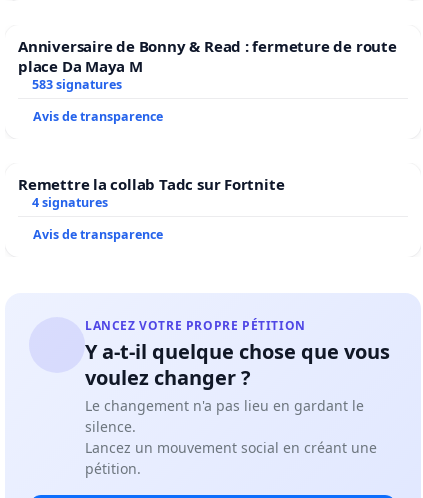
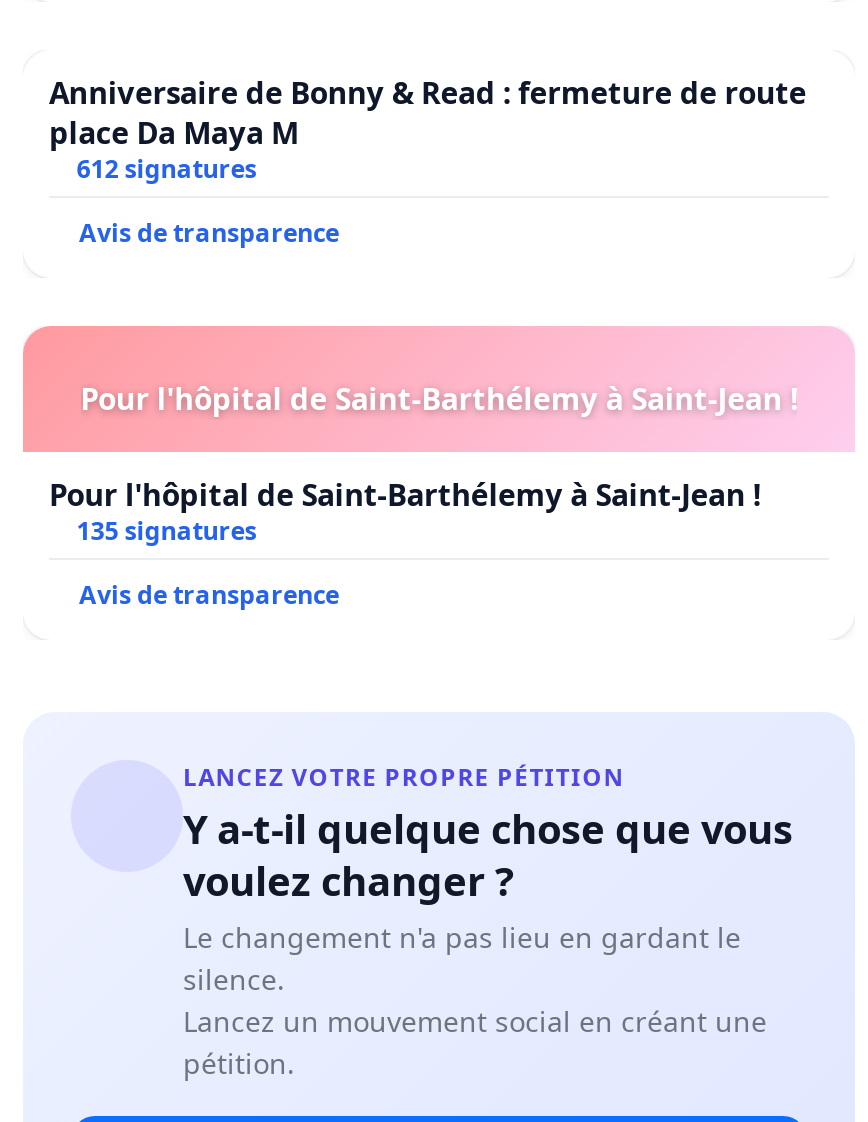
[32,76,122,93] 583 signatures -> [77,152,257,186] 612 signatures
[18,174,284,211] Remettre la collab Tadc sur Fortnite | 4 signatures -> [49,378,798,548] Pour l'hôpital de Saint-Barthélemy à Saint-Jean ! | Pour l'hôpital de Saint-Barthélemy à Saint-Jean ! | 135 signatures

